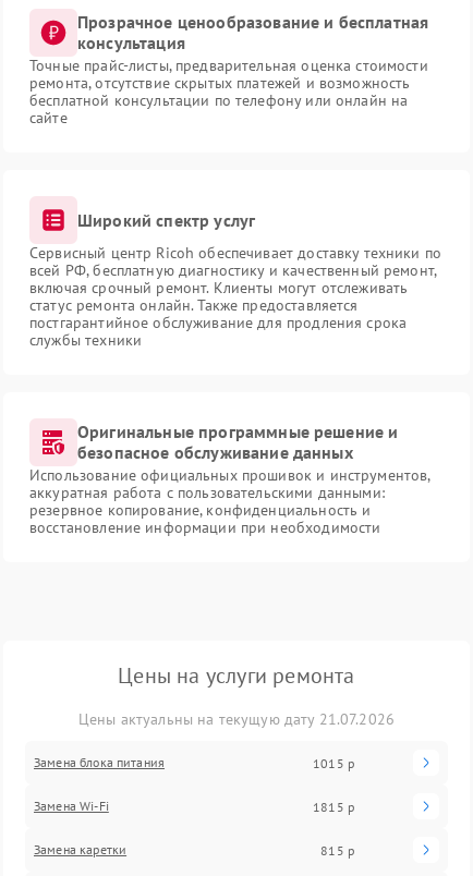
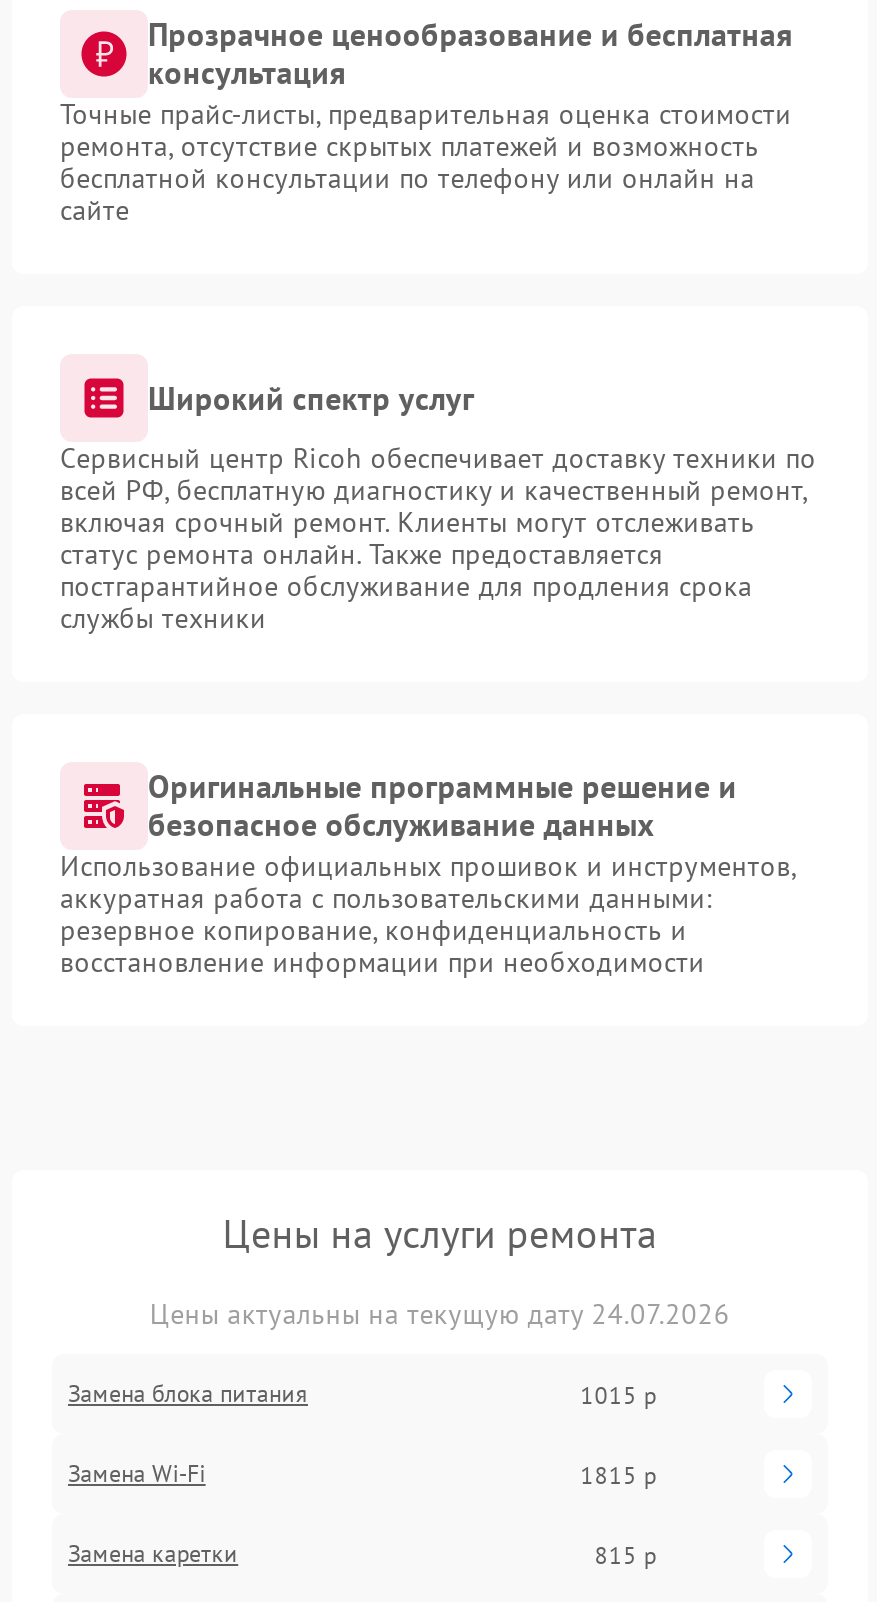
[78,710,395,729] Цены актуальны на текущую дату 21.07.2026 -> [150,1297,730,1333] Цены актуальны на текущую дату 24.07.2026

